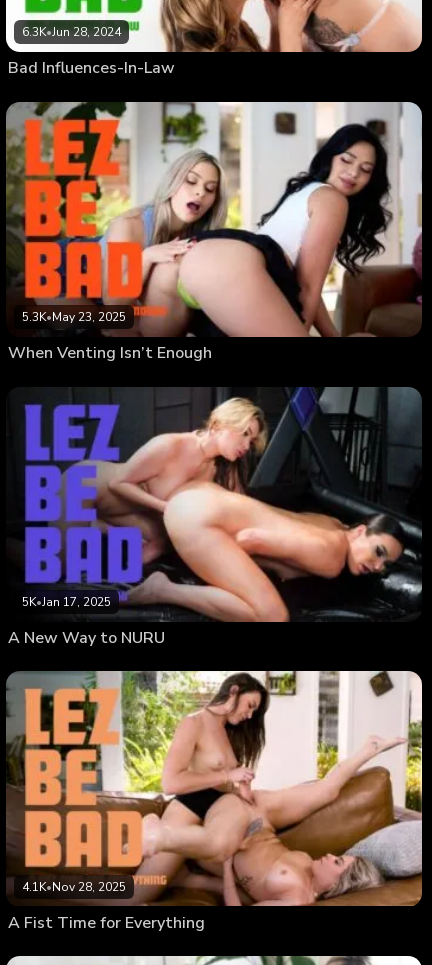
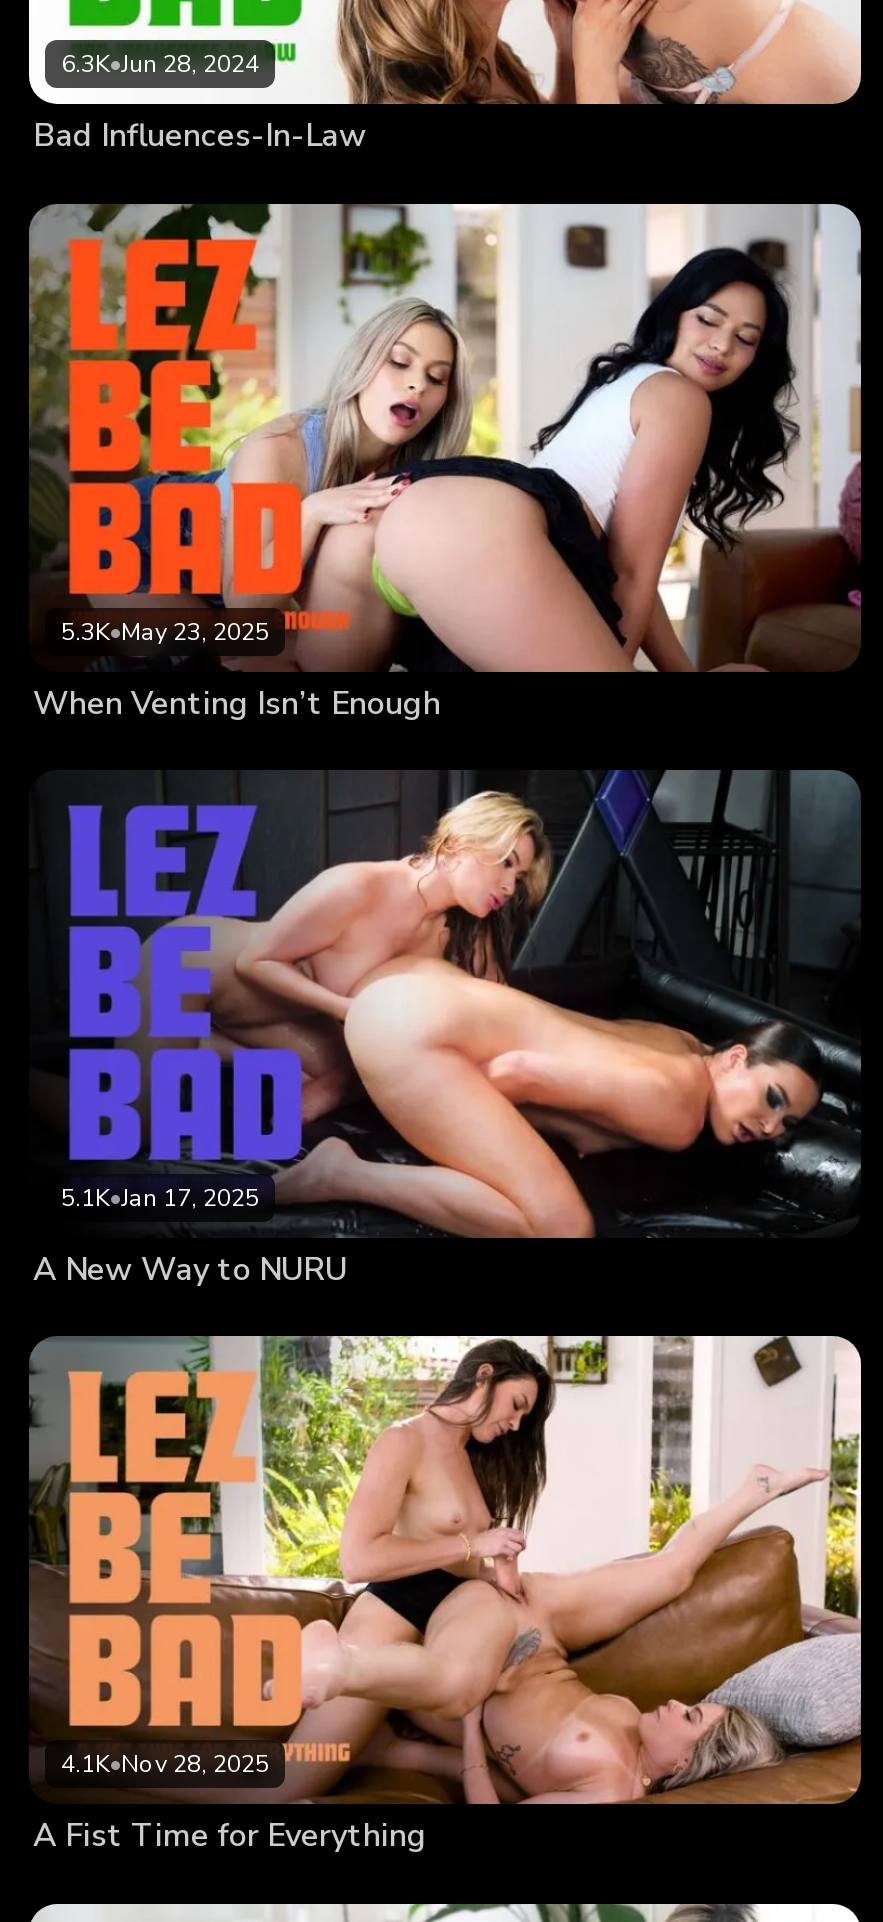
[22,594,111,610] 5K•Jan 17, 2025 -> [61,1182,259,1214] 5.1K•Jan 17, 2025

